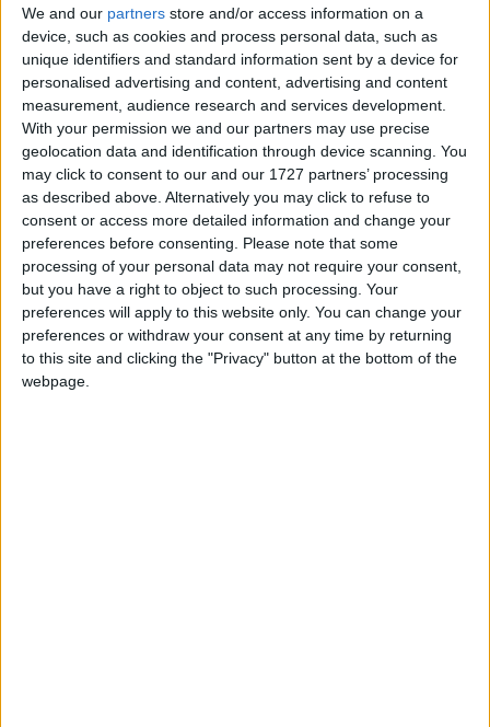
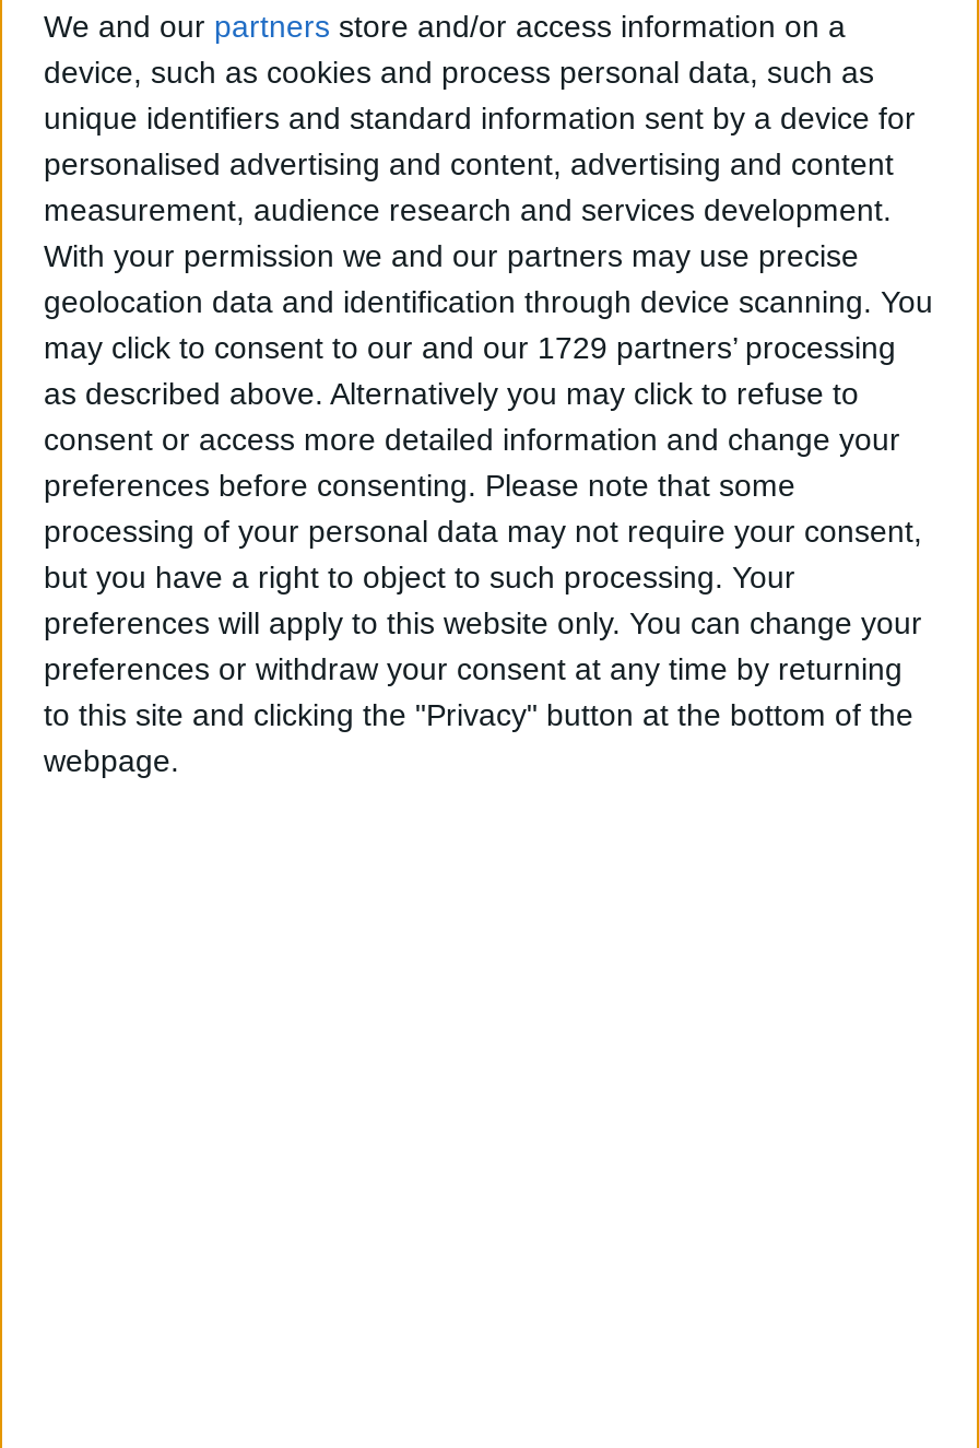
[22,165,448,183] may click to consent to our and our 1727 partners’ processing -> [44,330,896,365] may click to consent to our and our 1729 partners’ processing

